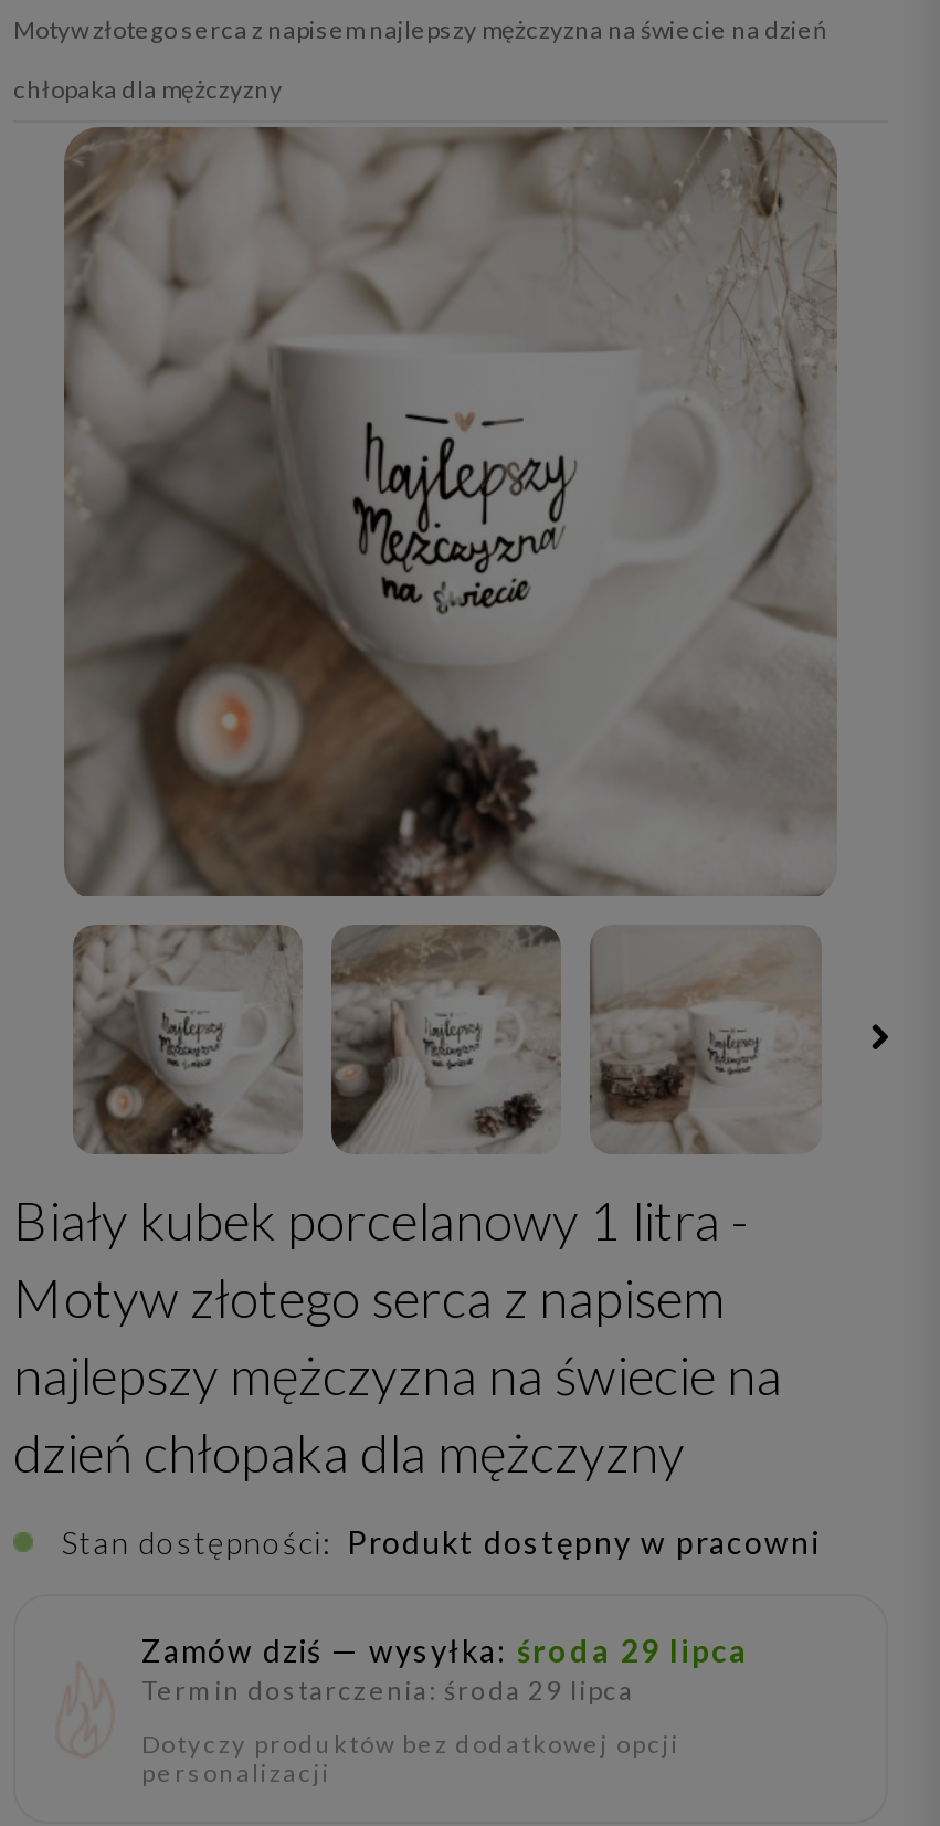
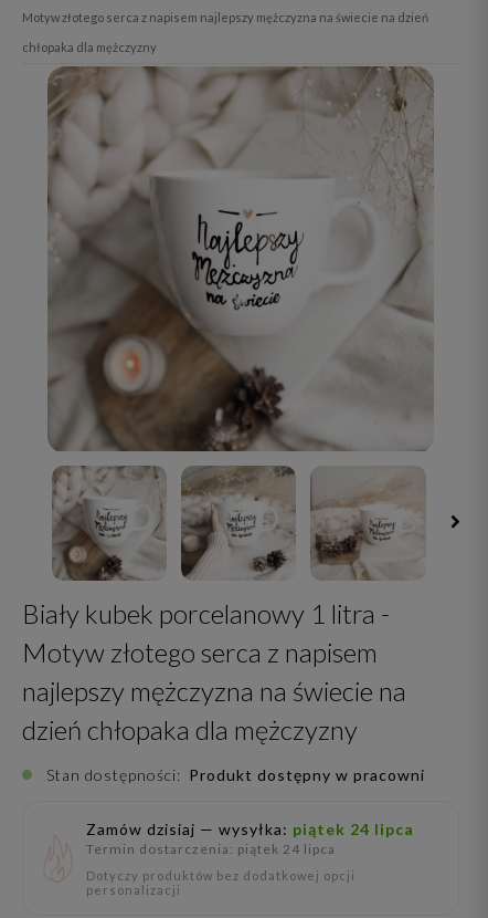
[141,1633,749,1670] Zamów dziś — wysyłka: środa 29 lipca -> [86,820,414,839] Zamów dzisiaj — wysyłka: piątek 24 lipca
[141,1675,634,1708] Termin dostarczenia: środa 29 lipca -> [86,841,336,858] Termin dostarczenia: piątek 24 lipca

